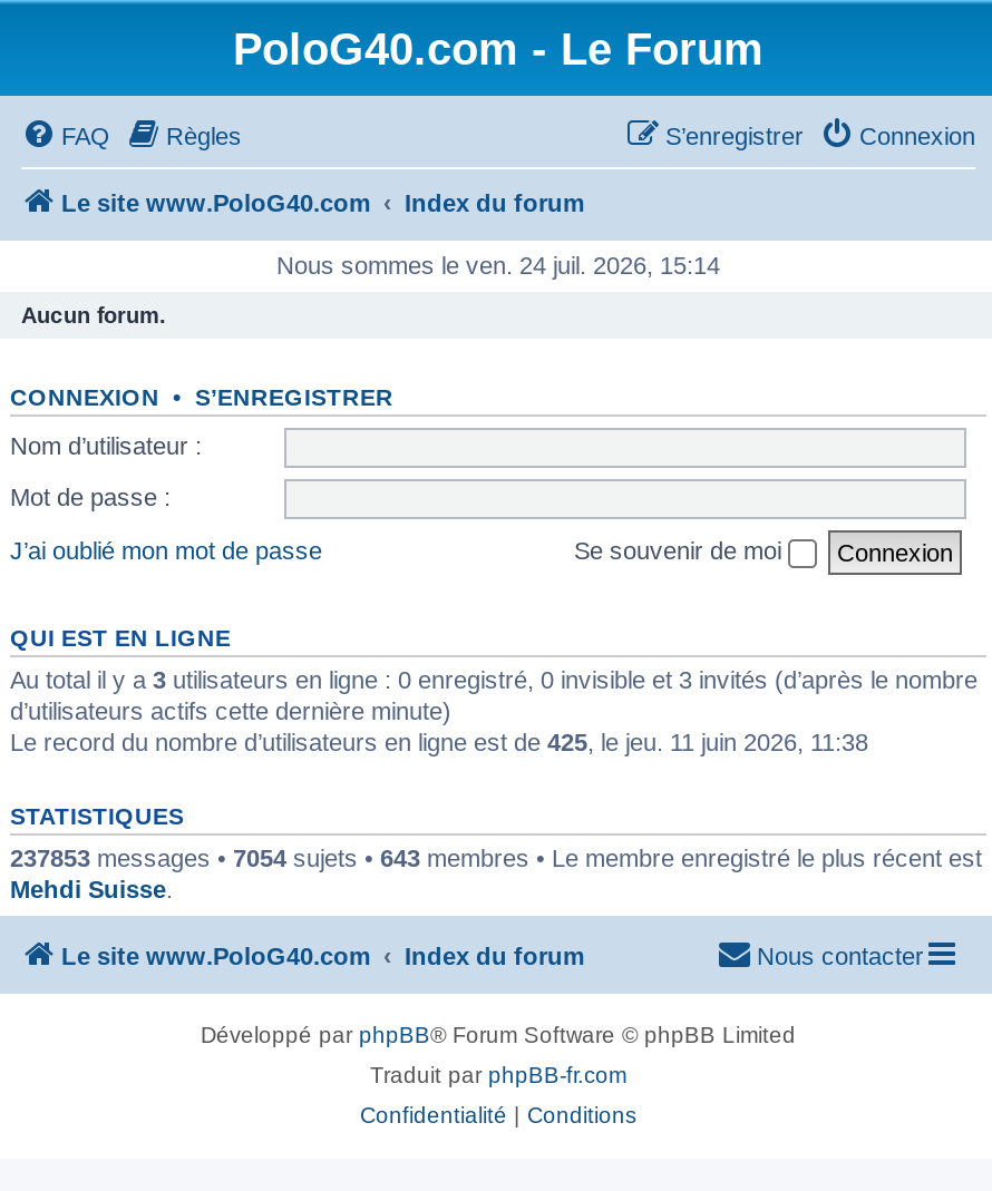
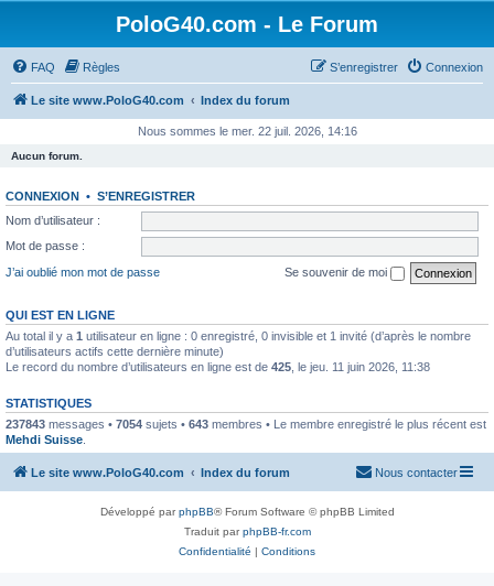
[276,252,720,279] Nous sommes le ven. 24 juil. 2026, 15:14 -> [137,124,357,138] Nous sommes le mer. 22 juil. 2026, 14:16
[10,665,978,692] Au total il y a 3 utilisateurs en ligne : 0 enregistré, 0 invisible et 3 invités (d’après le nombre -> [6,329,471,342] Au total il y a 1 utilisateur en ligne : 0 enregistré, 0 invisible et 1 invité (d’après le nombre
[10,843,982,870] 237853 messages • 7054 sujets • 643 membres • Le membre enregistré le plus récent est -> [6,417,486,430] 237843 messages • 7054 sujets • 643 membres • Le membre enregistré le plus récent est

